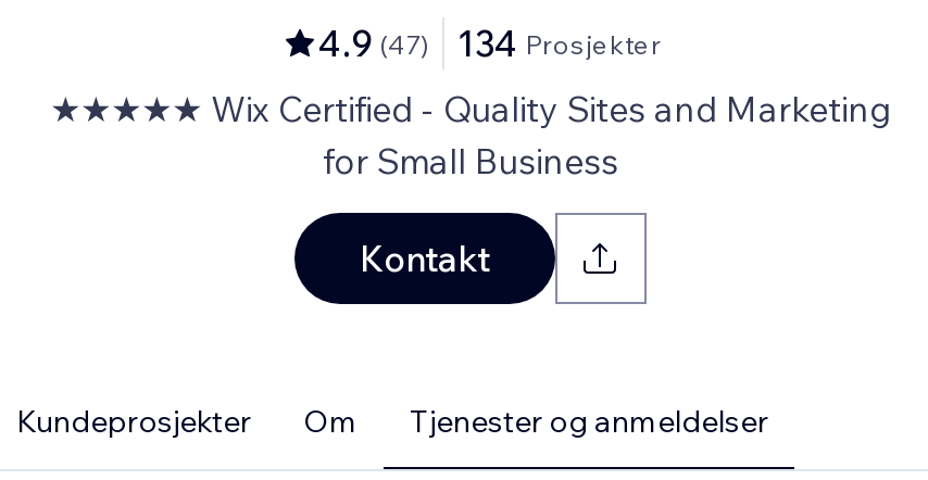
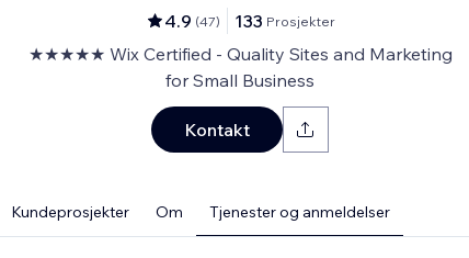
[318,22,662,65] 4.9 (47) 134 Prosjekter -> [164,10,335,32] 4.9 (47) 133 Prosjekter

